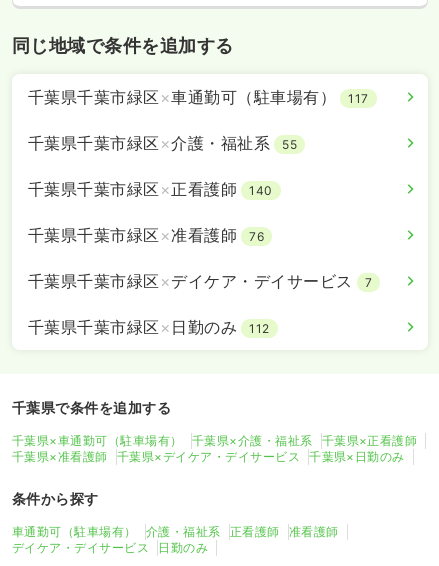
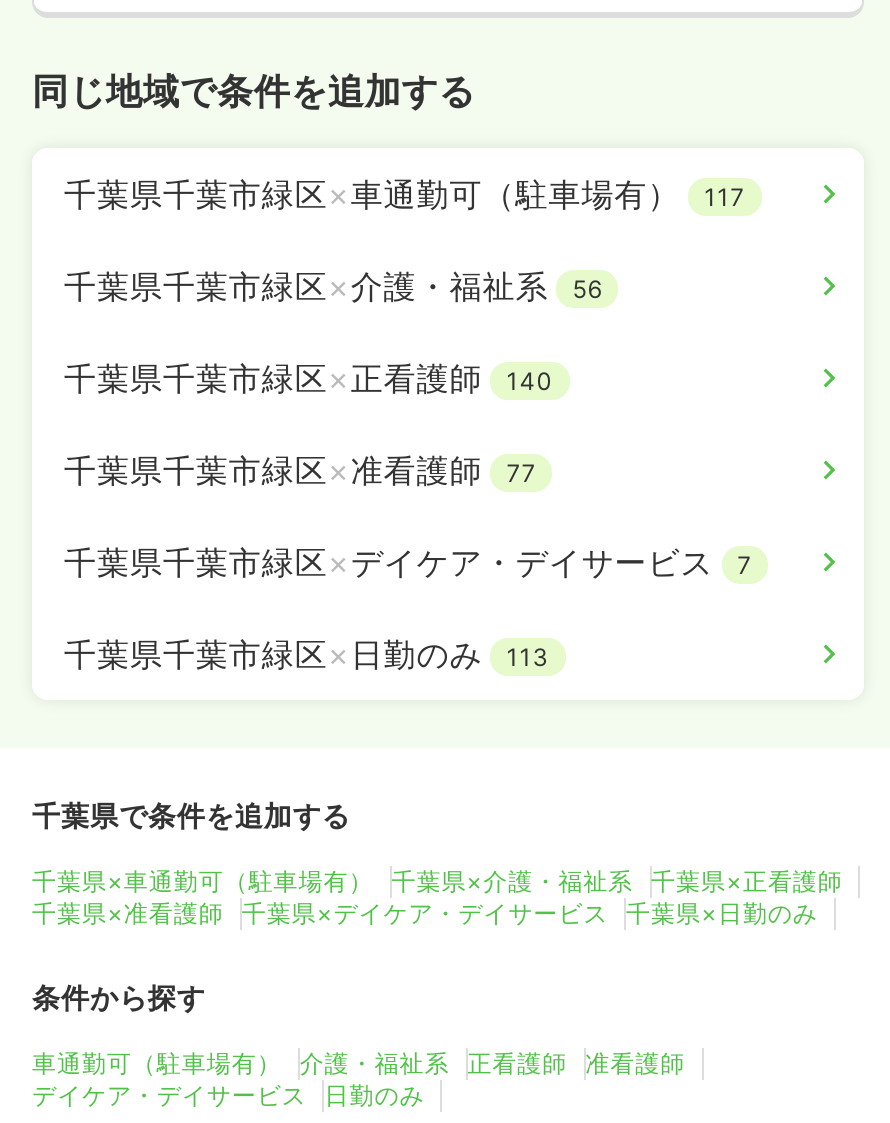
[28,133,297,153] 千葉県千葉市緑区×介護・福祉系 55 -> [64,267,602,307] 千葉県千葉市緑区×介護・福祉系 56
[28,225,264,245] 千葉県千葉市緑区×准看護師 76 -> [64,451,536,491] 千葉県千葉市緑区×准看護師 77
[28,317,270,337] 千葉県千葉市緑区×日勤のみ 112 -> [64,635,549,675] 千葉県千葉市緑区×日勤のみ 113

